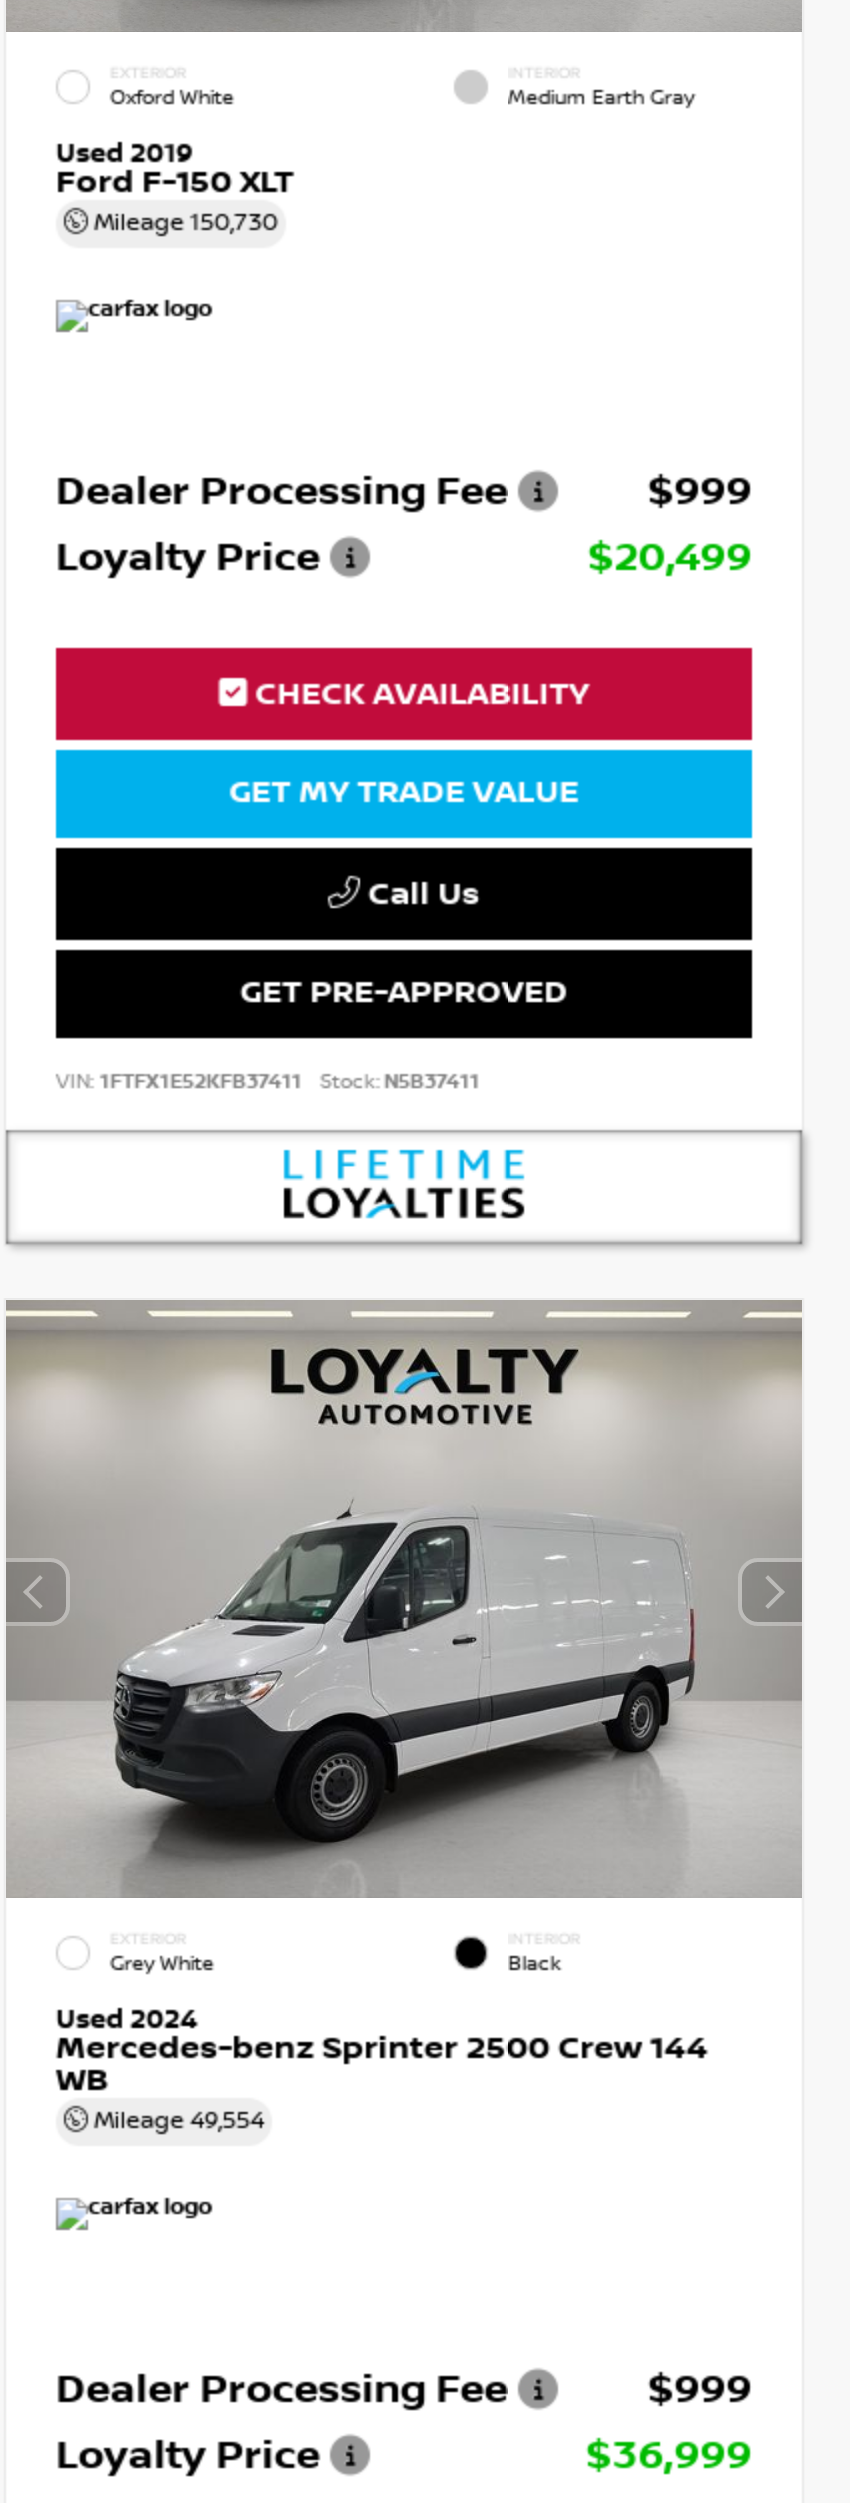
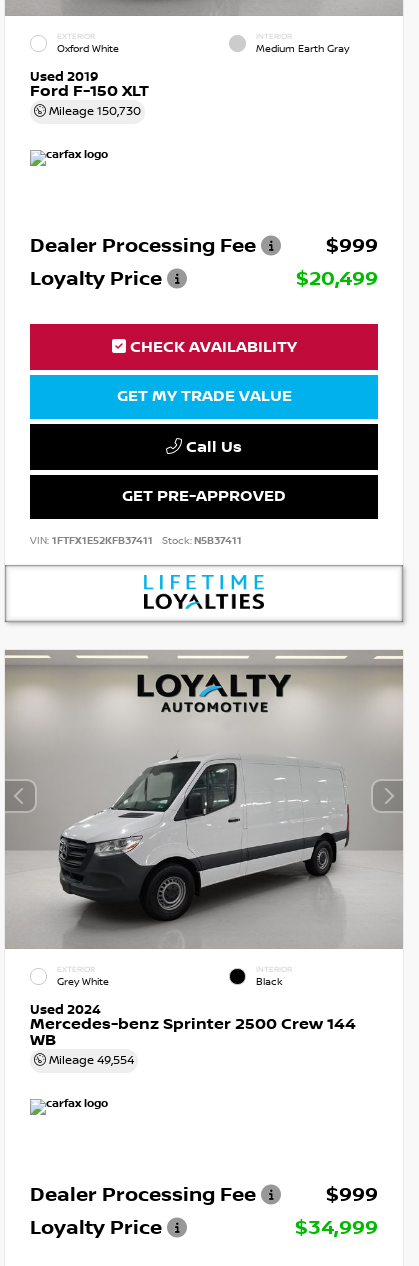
[586,2430,752,2478] $36,999 -> [295,1215,378,1239] $34,999

